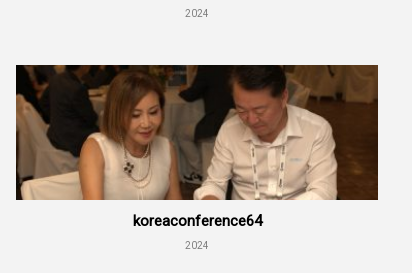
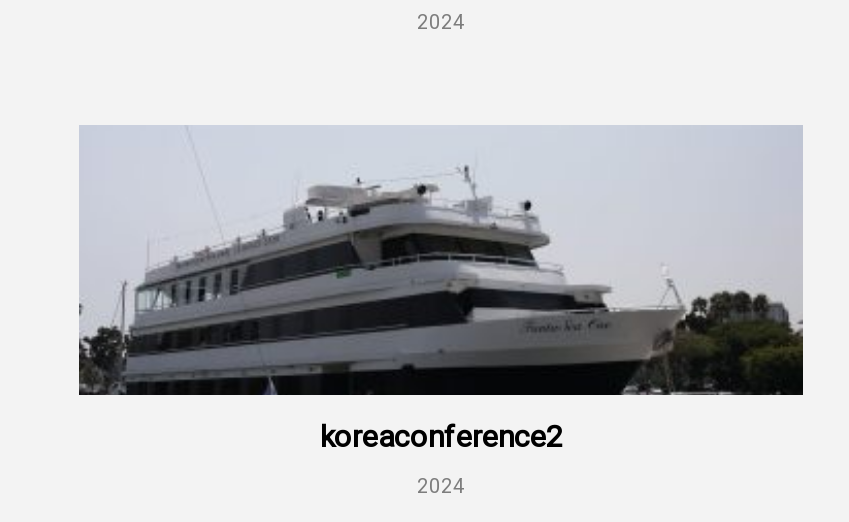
[15,64,379,230] [image] | koreaconference64 -> [79,125,803,454] [image] | koreaconference2

